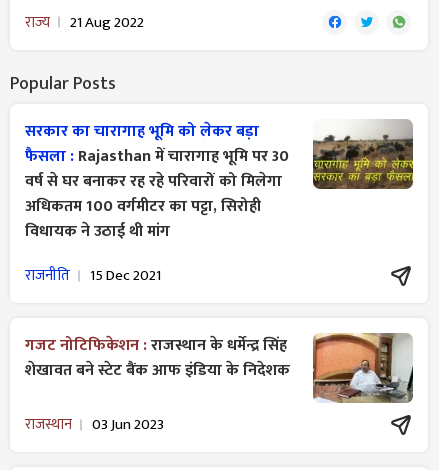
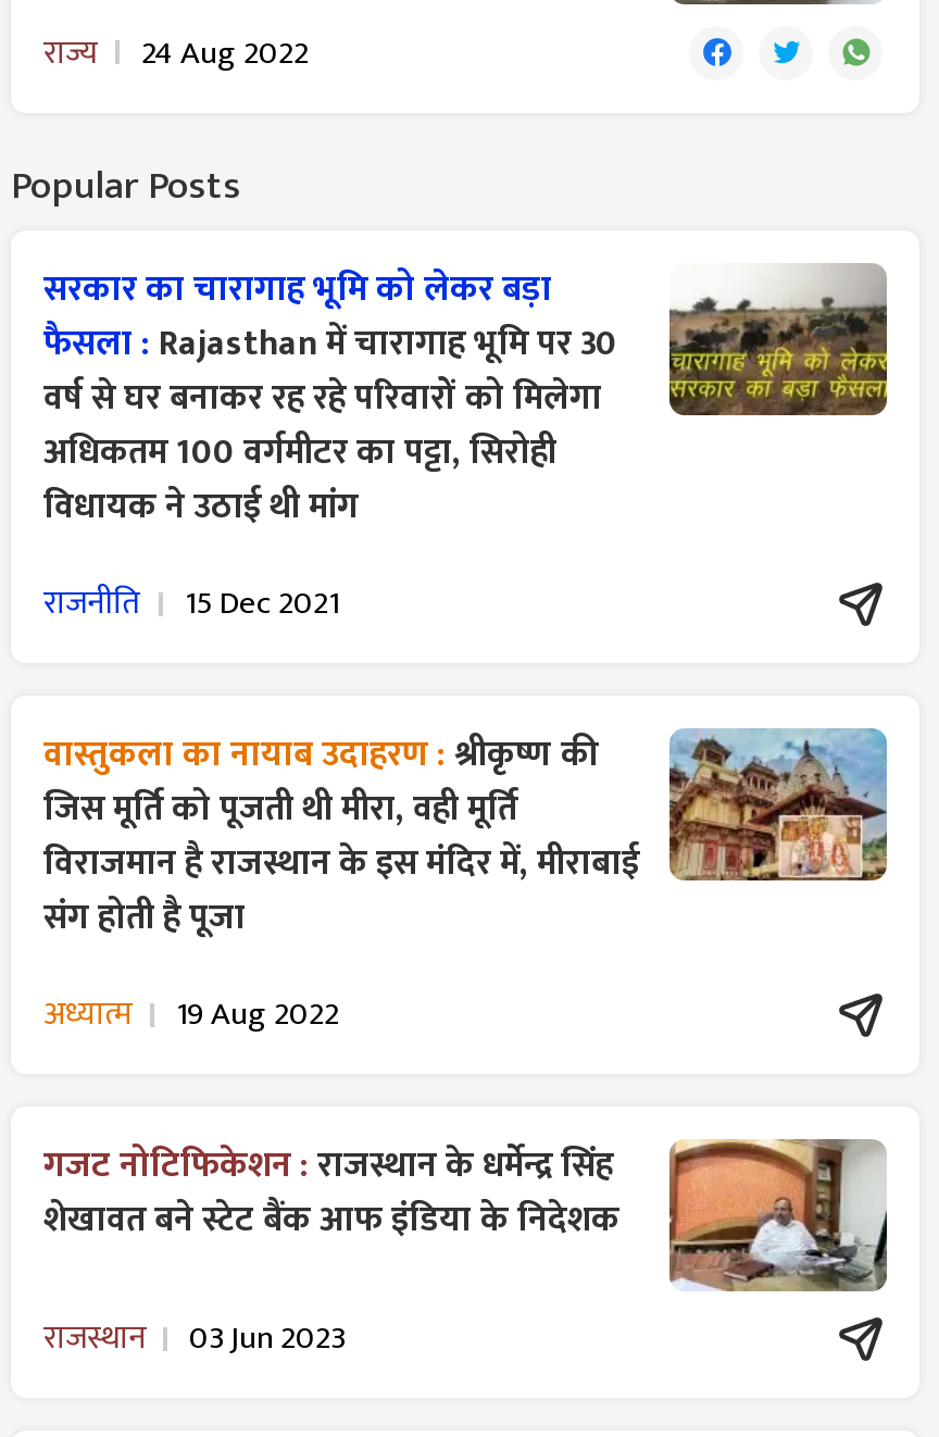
[25,10,144,35] राज्य 21 Aug 2022 -> [43,25,309,80] राज्य 24 Aug 2022
none -> [43,725,887,1042] [image] | वास्तुकला का नायाब उदाहरण : श्रीकृष्ण की | जिस मूर्ति को पूजती थी मीरा, वही मूर्ति | विराजमान है राजस्थान के इस मंदिर में, मीराबाई | संग होती है पूजा | अध्यात्म | 19 Aug 2022

